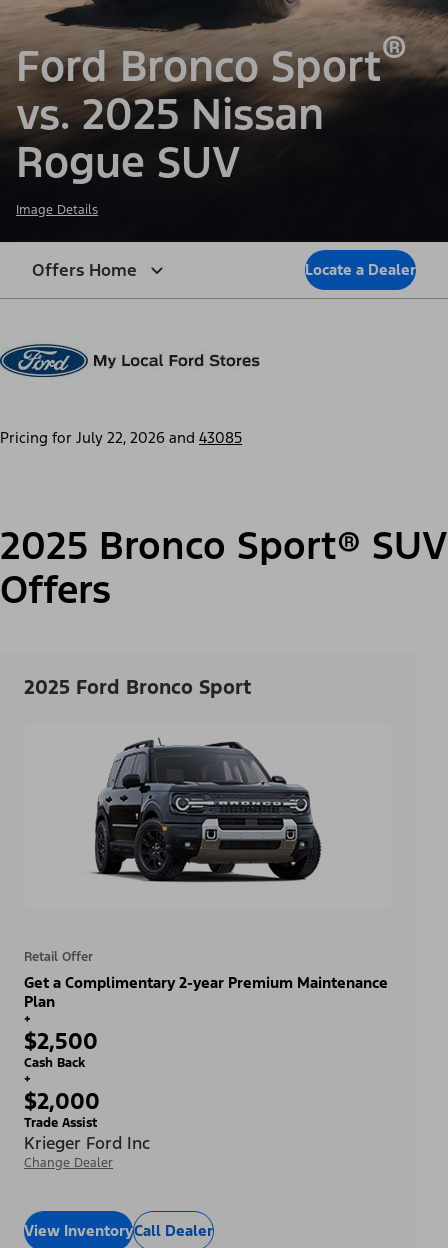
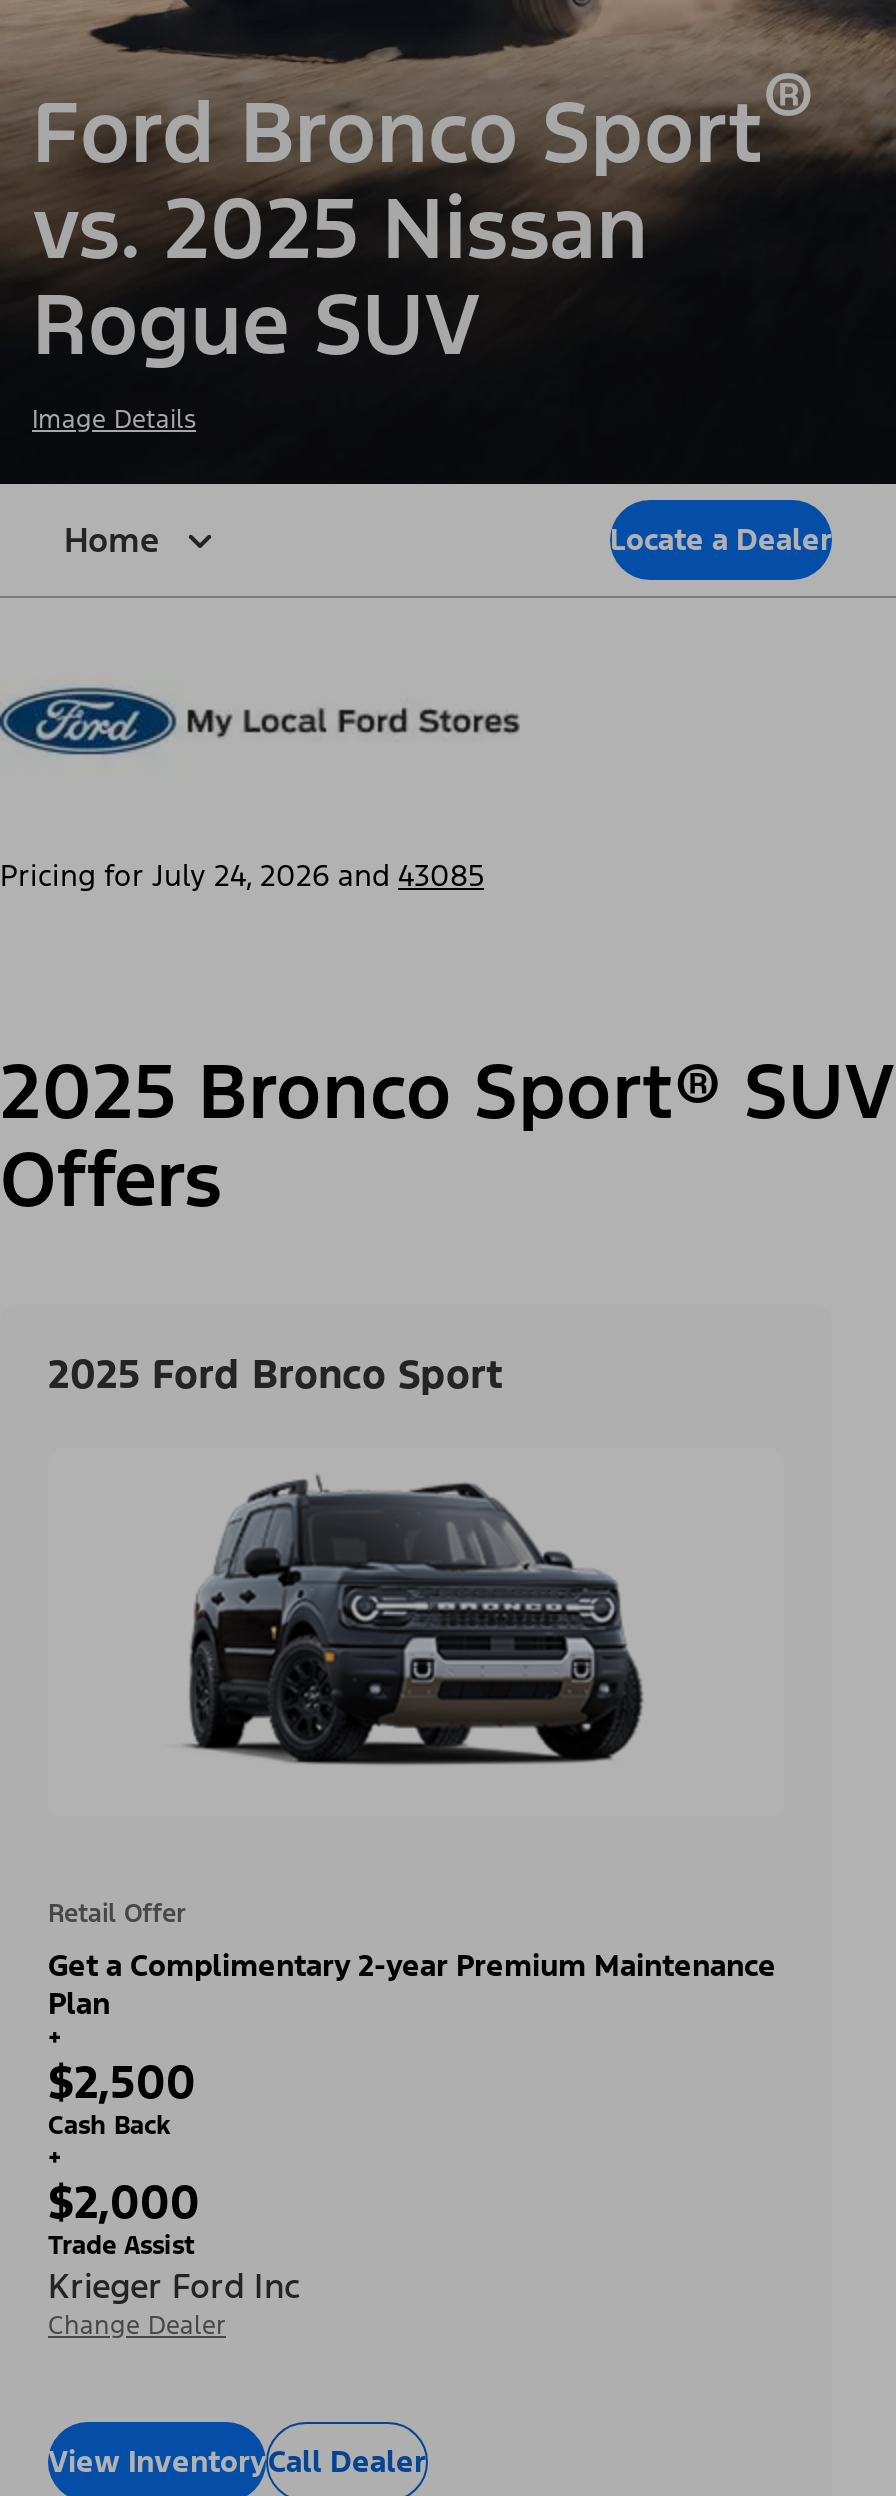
[32,259,137,281] Offers Home -> [64,519,160,563] Home
[0,428,242,447] Pricing for July 22, 2026 and 43085 -> [0,857,484,895] Pricing for July 24, 2026 and 43085

